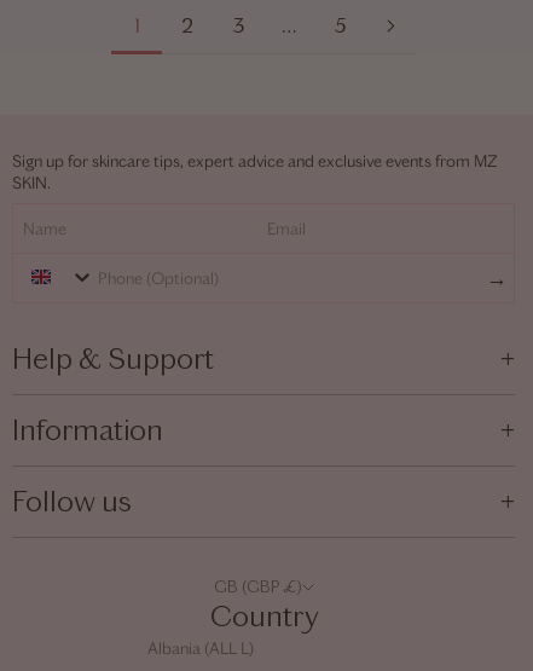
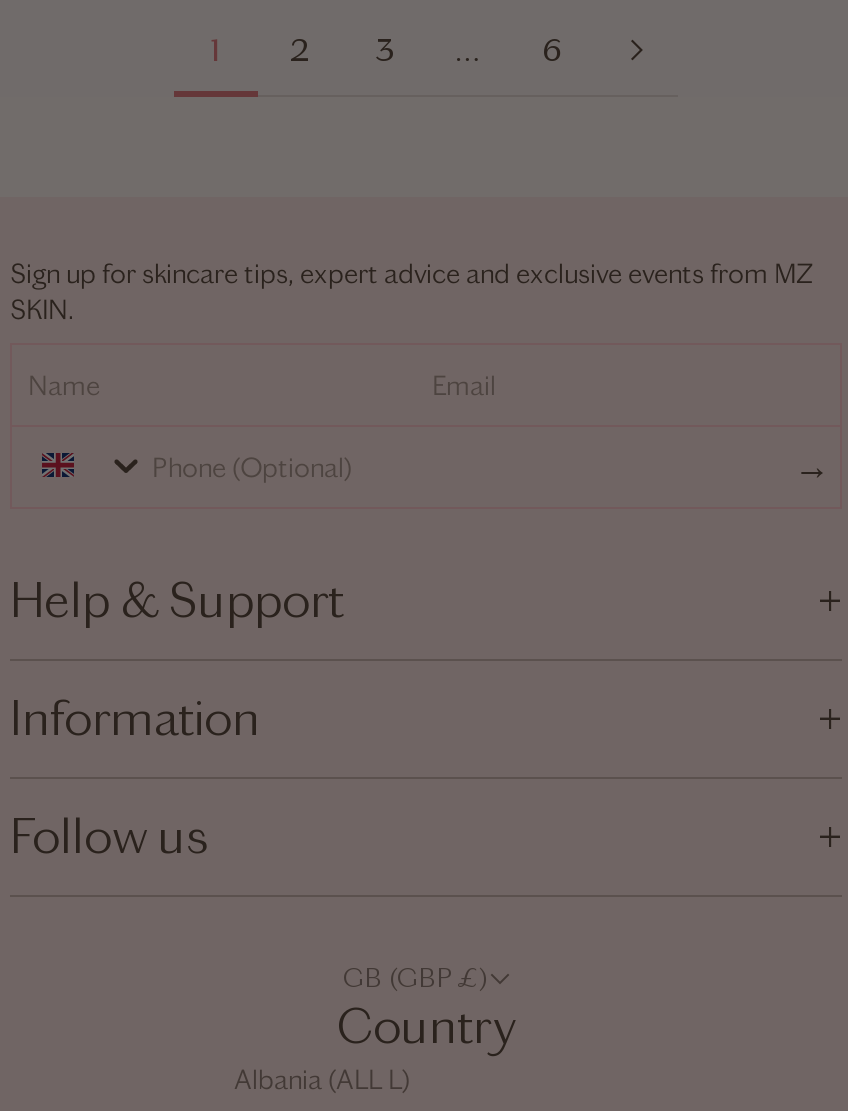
[334,15,345,38] 5 -> [542,31,562,69] 6

